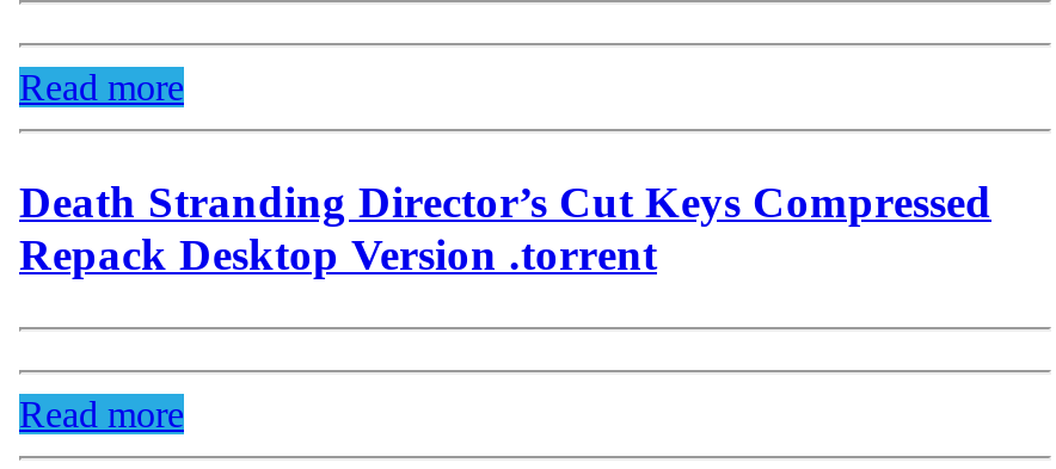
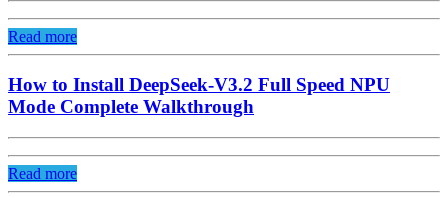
[19,177,991,280] Death Stranding Director’s Cut Keys Compressed | Repack Desktop Version .torrent -> [8,74,390,117] How to Install DeepSeek-V3.2 Full Speed NPU | Mode Complete Walkthrough

